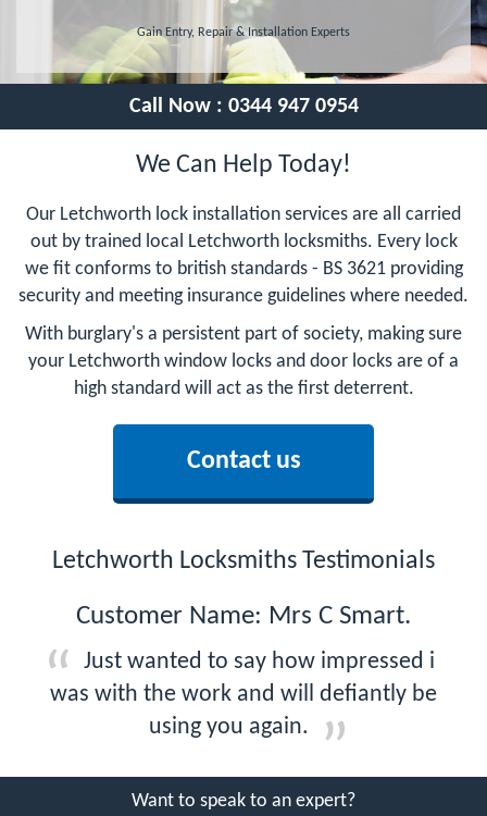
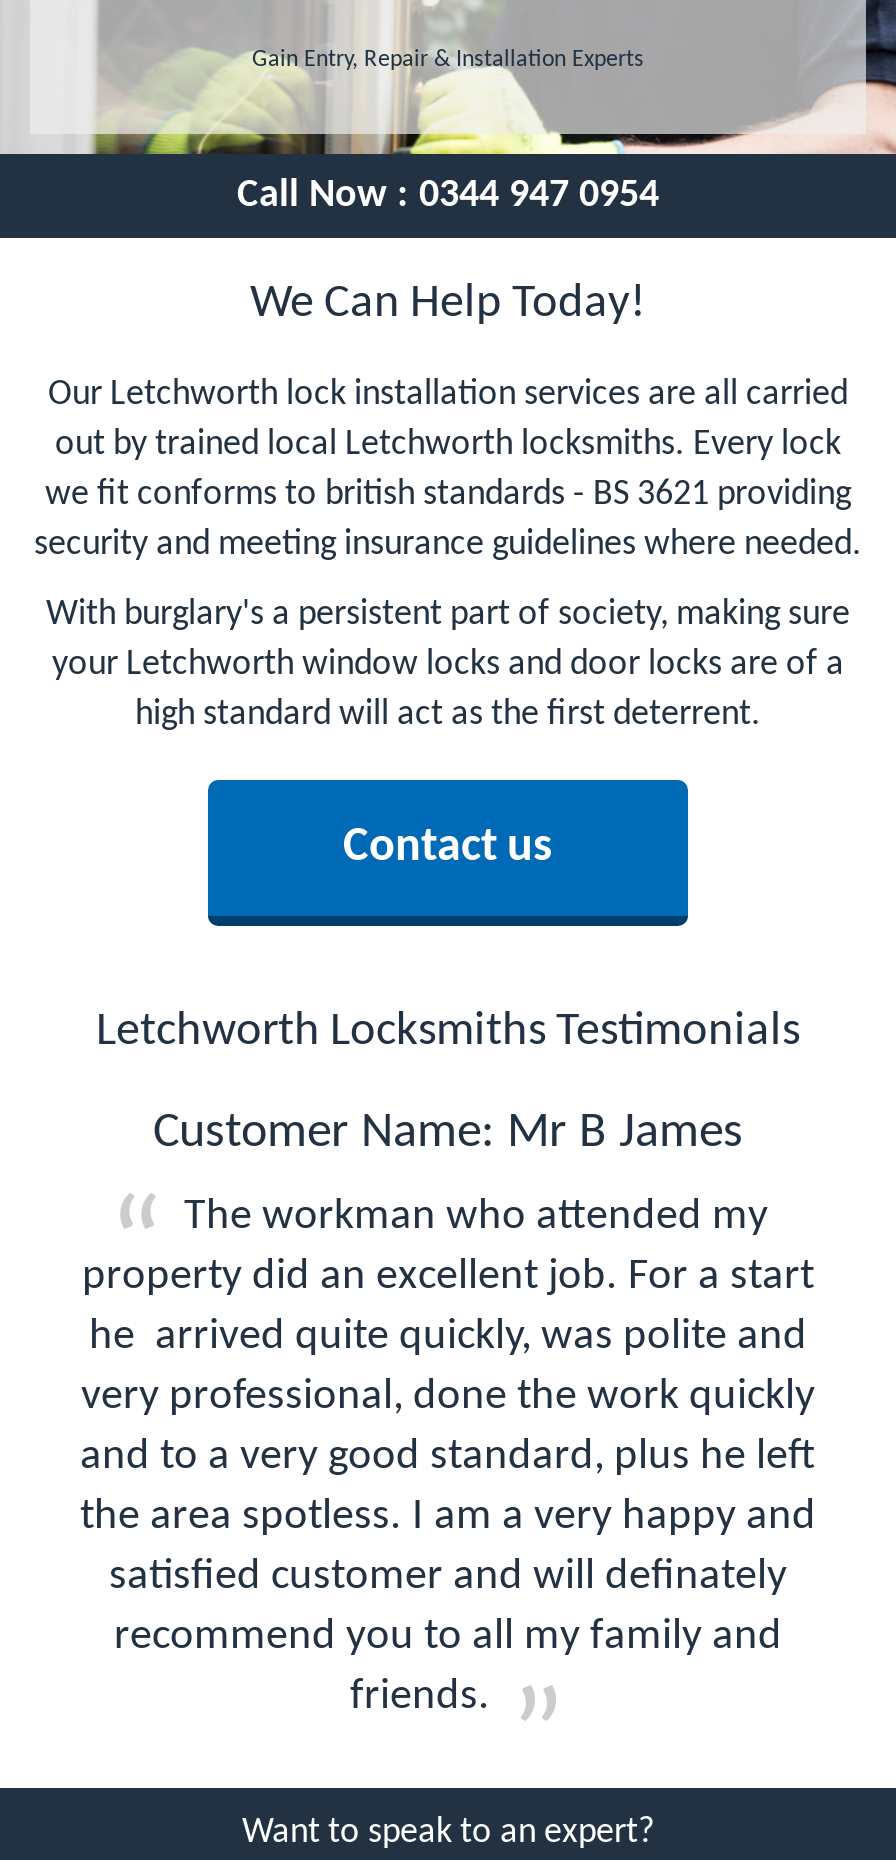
[76,602,411,629] Customer Name: Mrs C Smart. -> [153,1107,743,1157] Customer Name: Mr B James
[50,649,437,739] Just wanted to say how impressed i | was with the work and will defiantly be | using you again. -> [80,1193,816,1719] The workman who attended my | property did an excellent job. For a start | he arrived quite quickly, was polite and | very professional, done the work quickly | and to a very good standard, plus he left | the area spotless. I am a very happy and | satisfied customer and will definately | recommend you to all my family and | friends.

